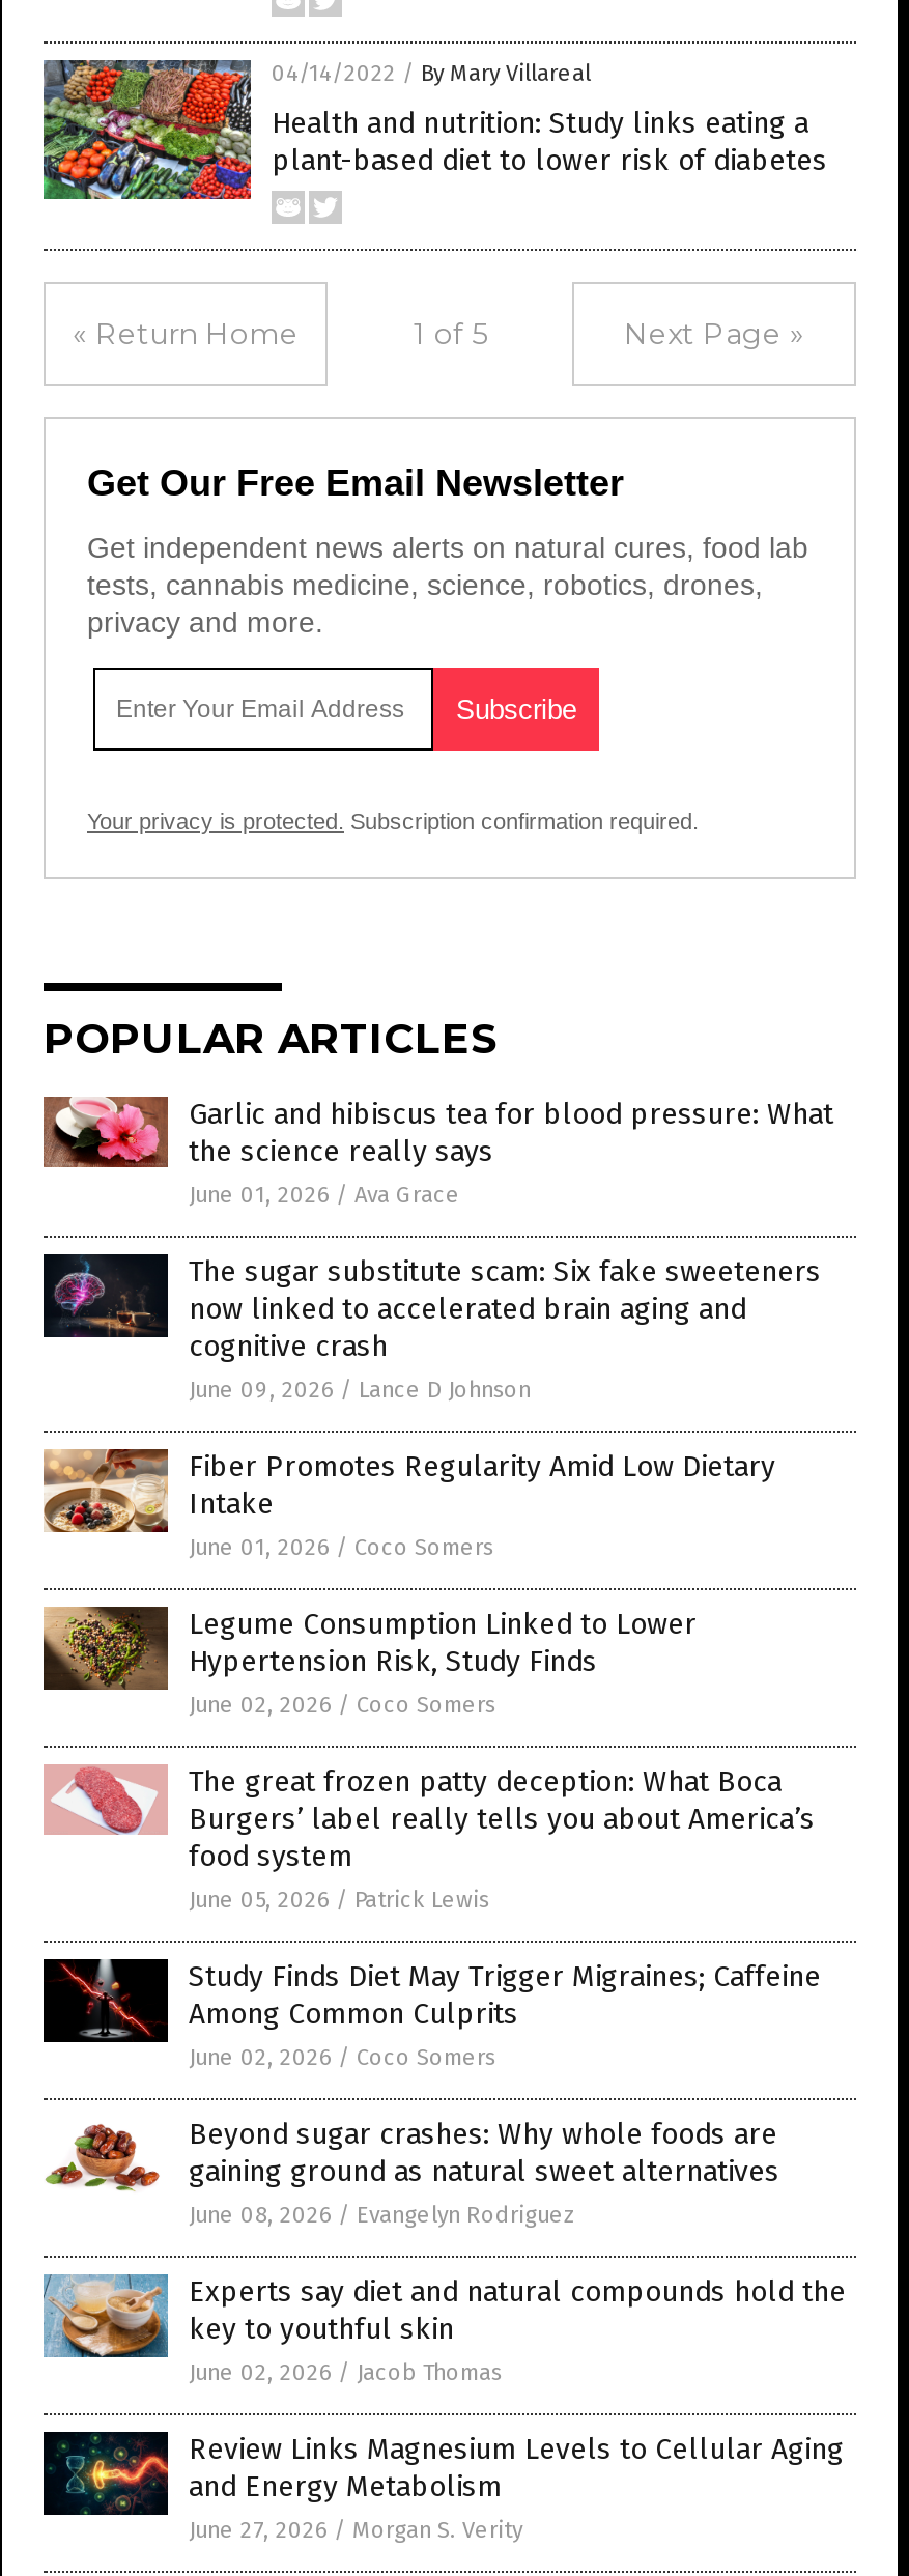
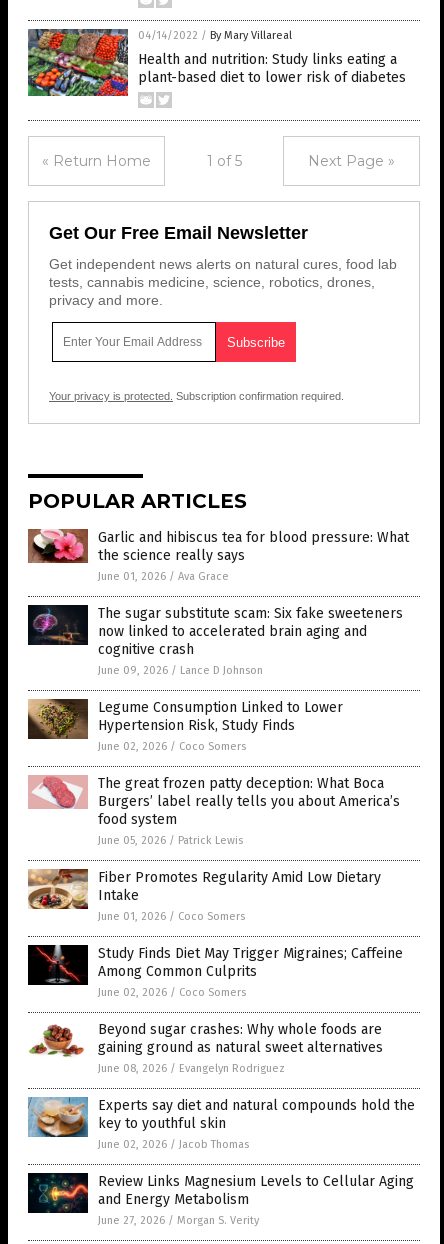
moved [41,1447,775,1562] -> [27,868,381,923]: [image] | Fiber Promotes Regularity Amid Low Dietary | Intake | June 01, 2026 / Coco Somers
moved [41,1594,815,1914] -> [27,693,400,847]: [image] | Legume Consumption Linked to Lower | Hypertension Risk, Study Finds | June 02, 2026 / Coco Somers | The great frozen patty deception: What Boca | Burgers’ label really tells you about America’s | food system | June 05, 2026 / Patrick Lewis

